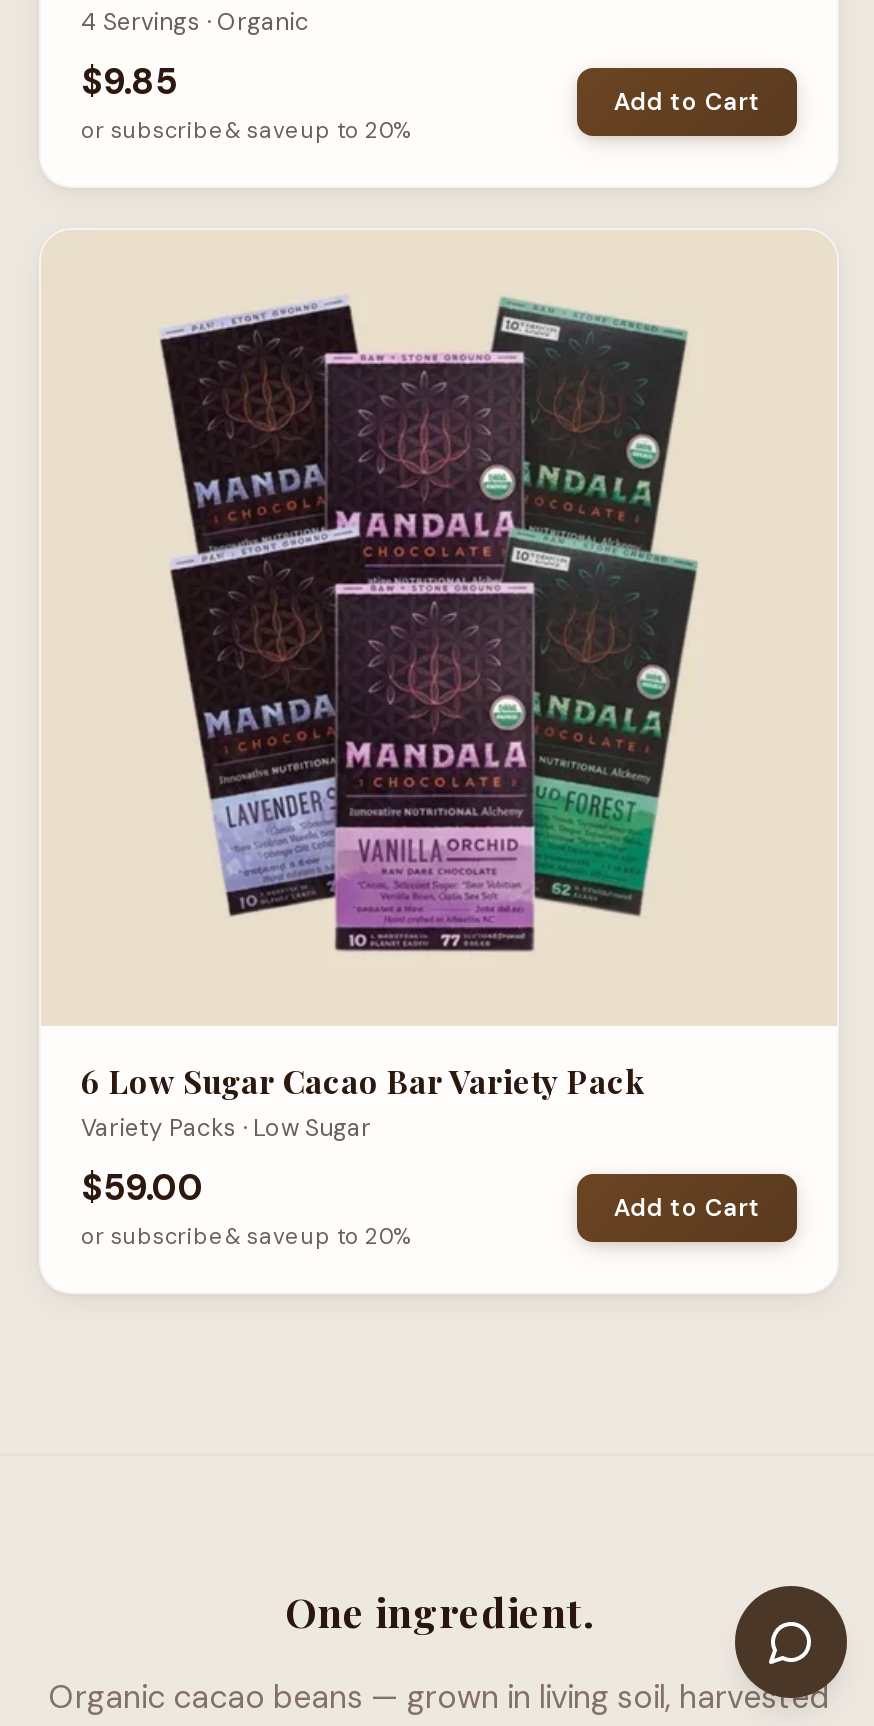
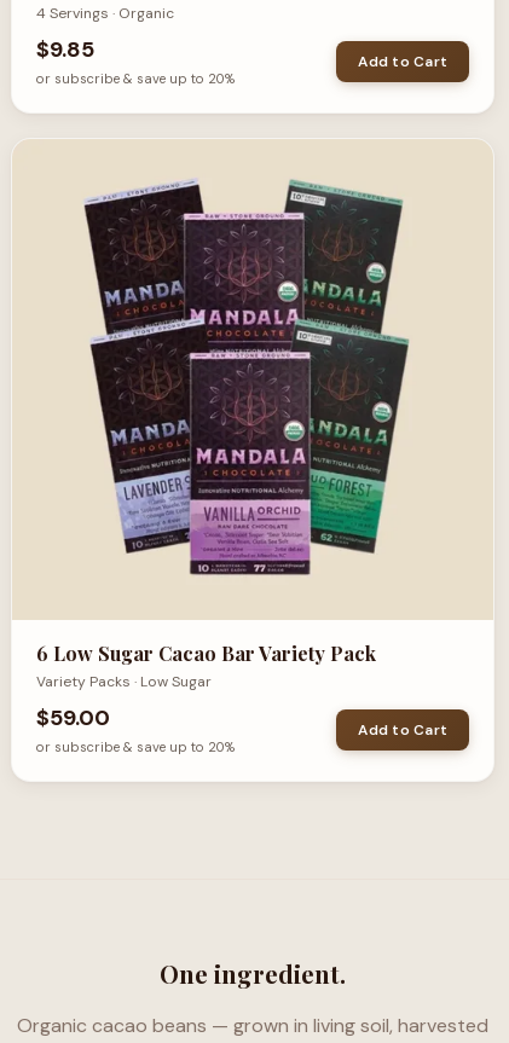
[733,1584,849,1678] [image] -> none

